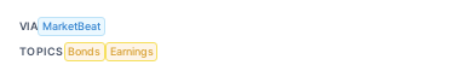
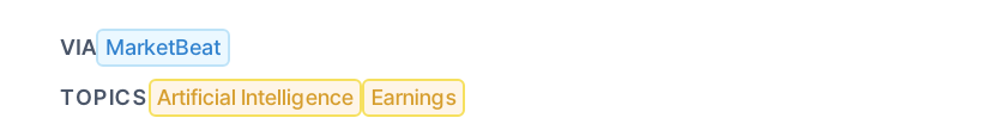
[19,44,101,57] TOPICS Bonds -> [60,84,353,110] TOPICS Artificial Intelligence

